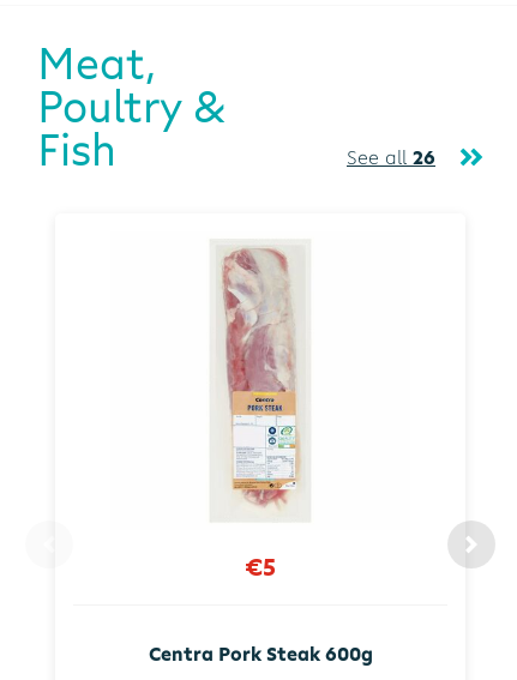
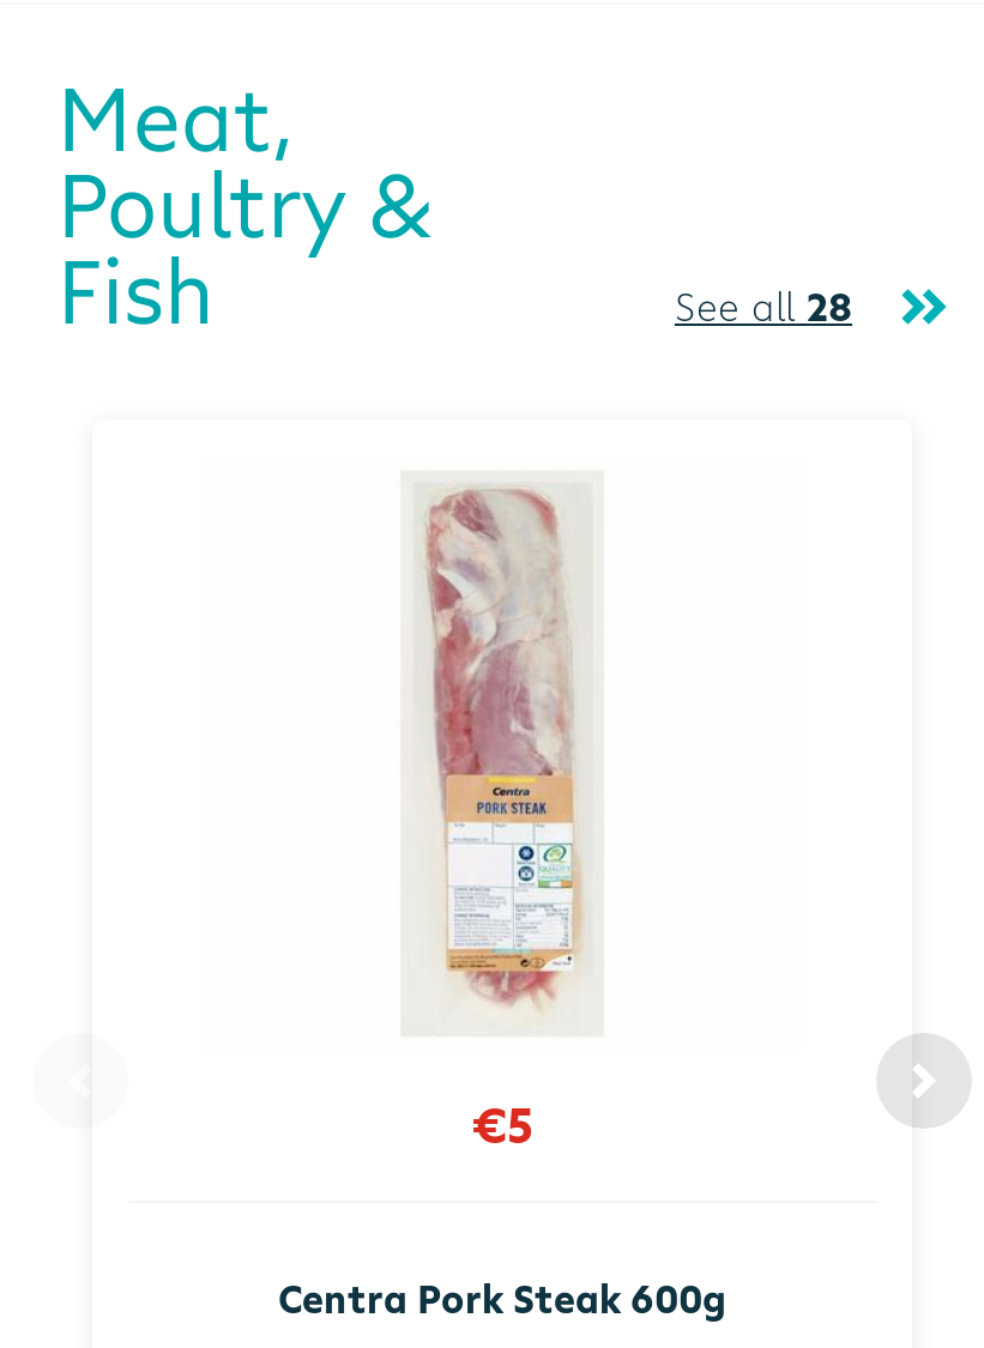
[347,144,435,170] See all 26 -> [675,280,852,333] See all 28

